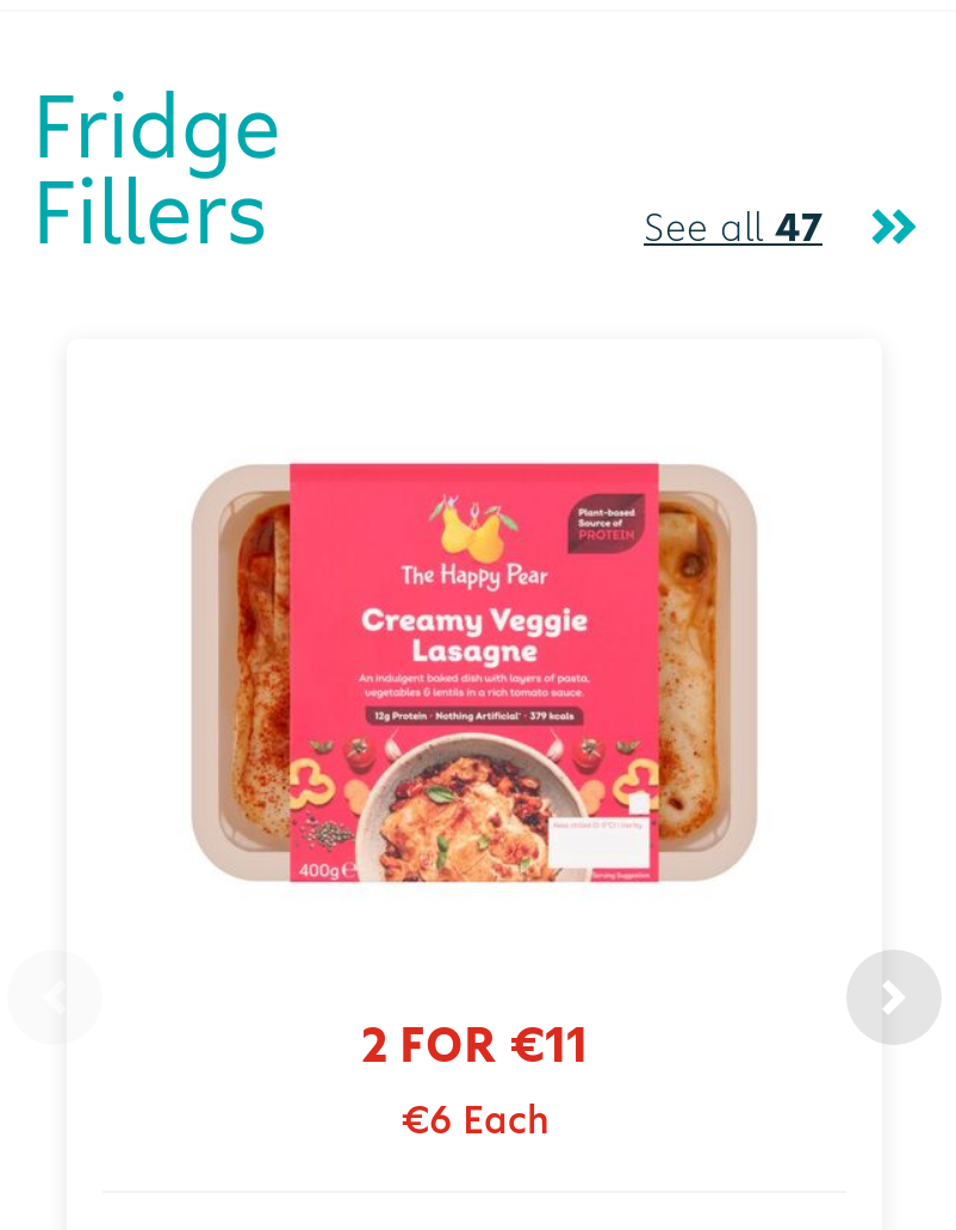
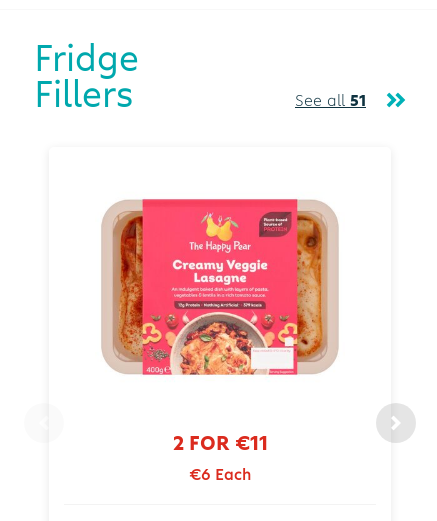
[644,201,822,253] See all 47 -> [295,89,366,111] See all 51

